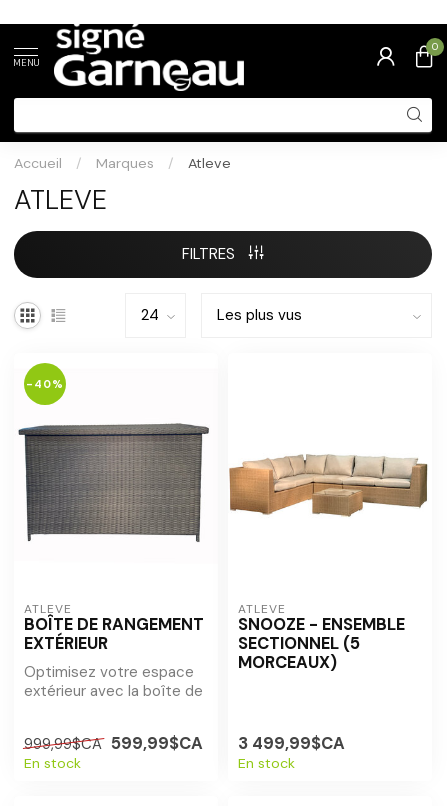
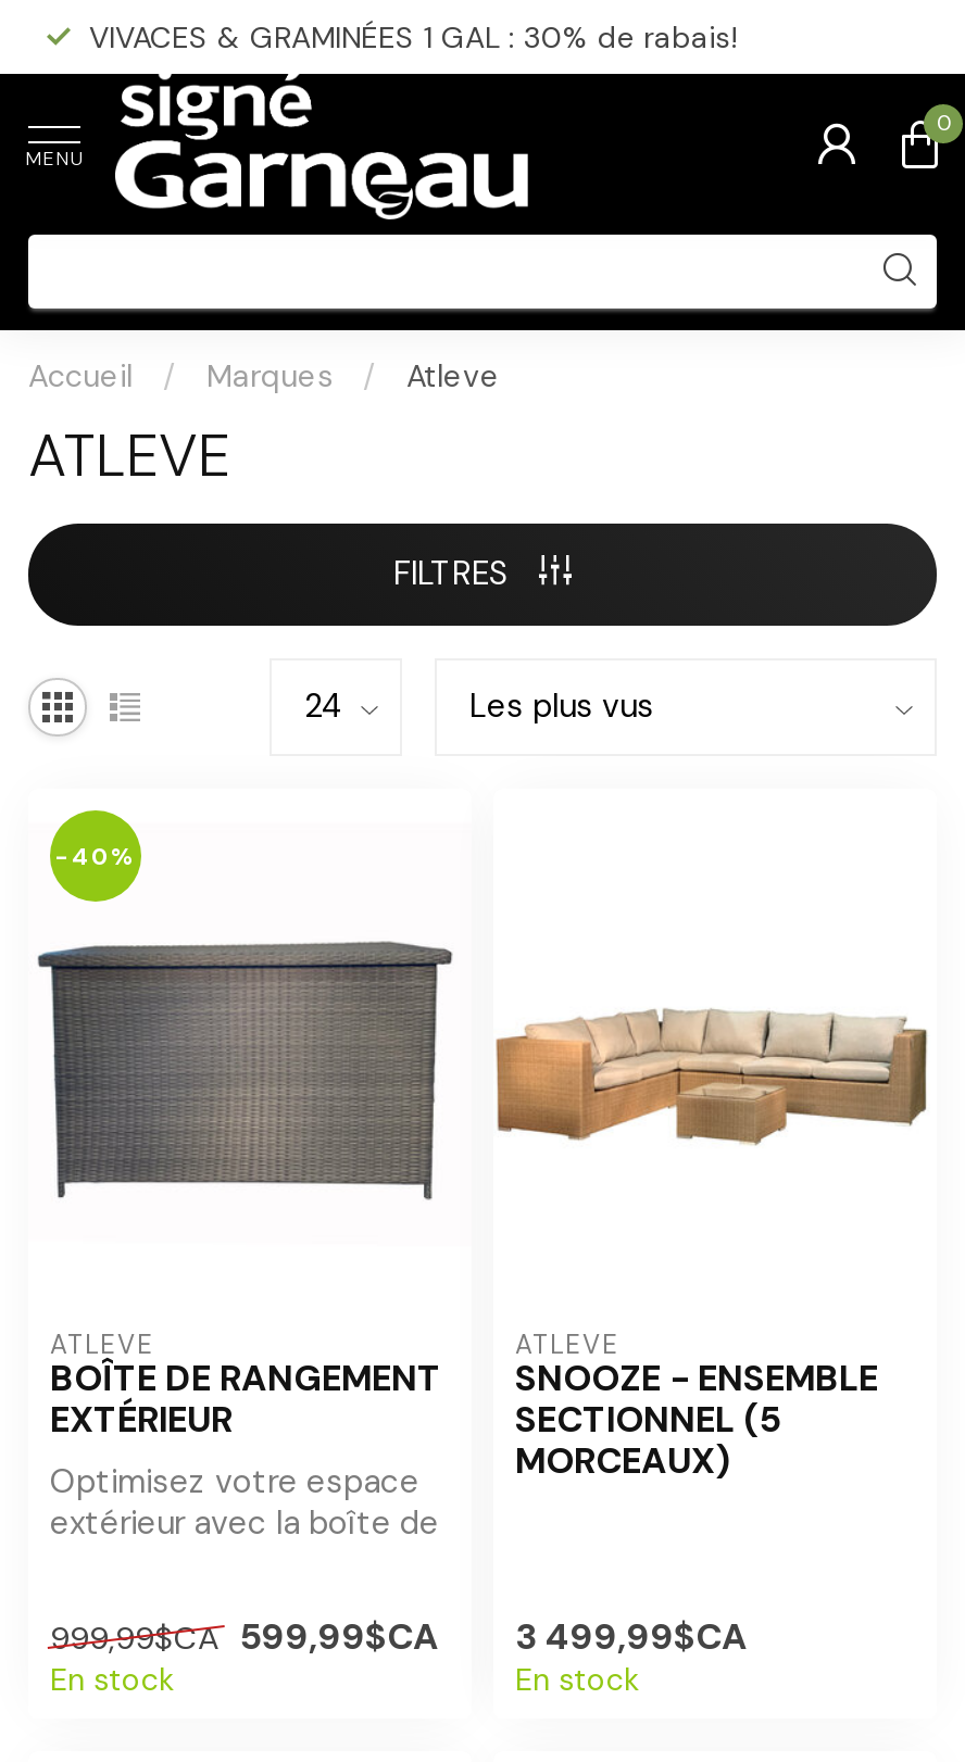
none -> [89,16,737,55] VIVACES & GRAMINÉES 1 GAL : 30% de rabais!

